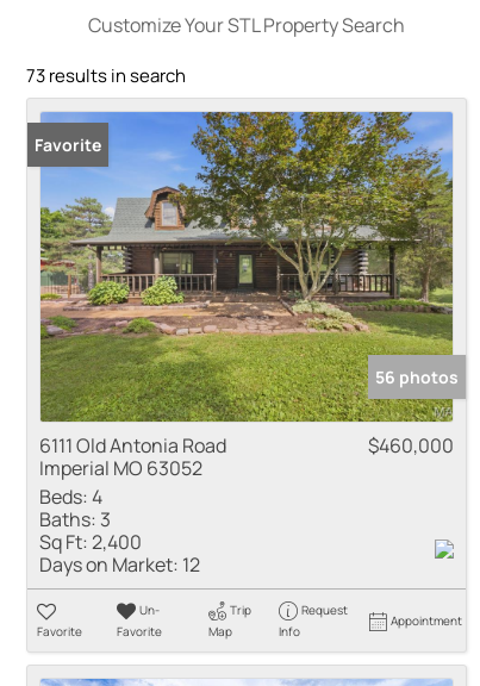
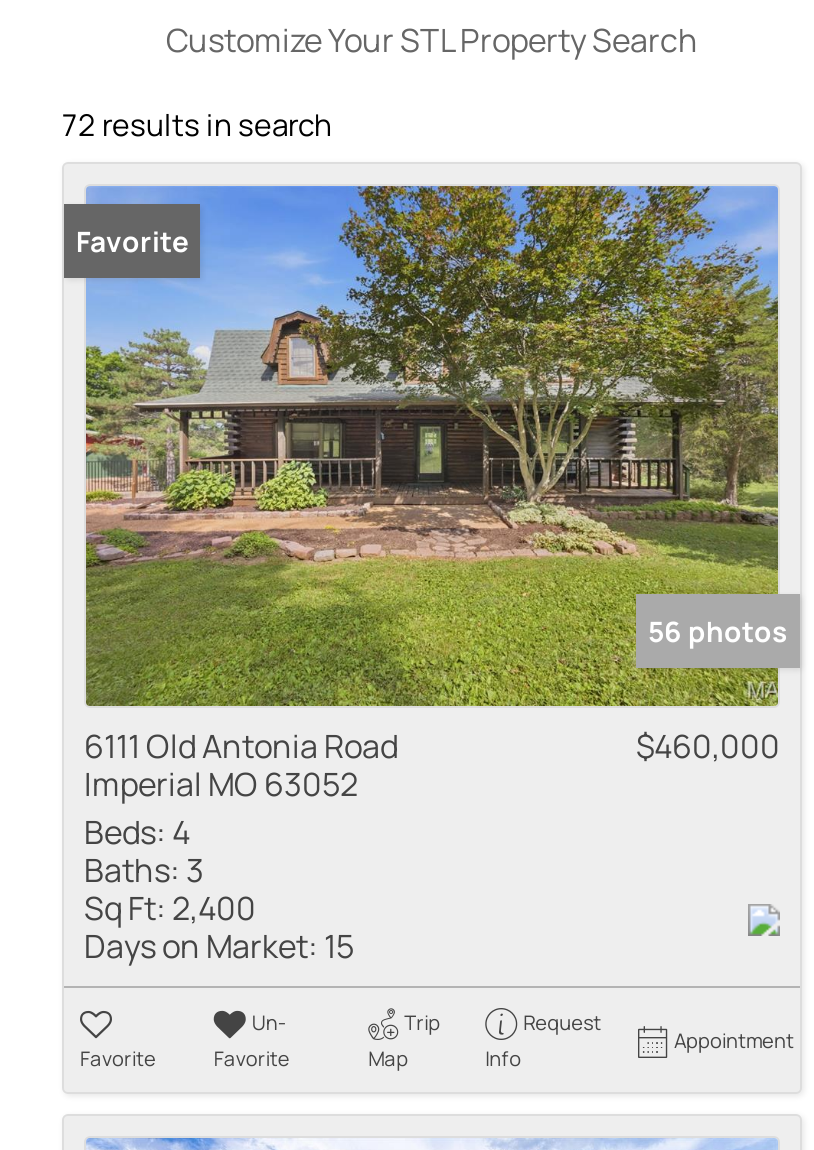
[26,63,186,88] 73 results in search -> [62,104,332,146] 72 results in search
[39,551,200,578] Days on Market: 12 -> [84,924,354,968] Days on Market: 15

